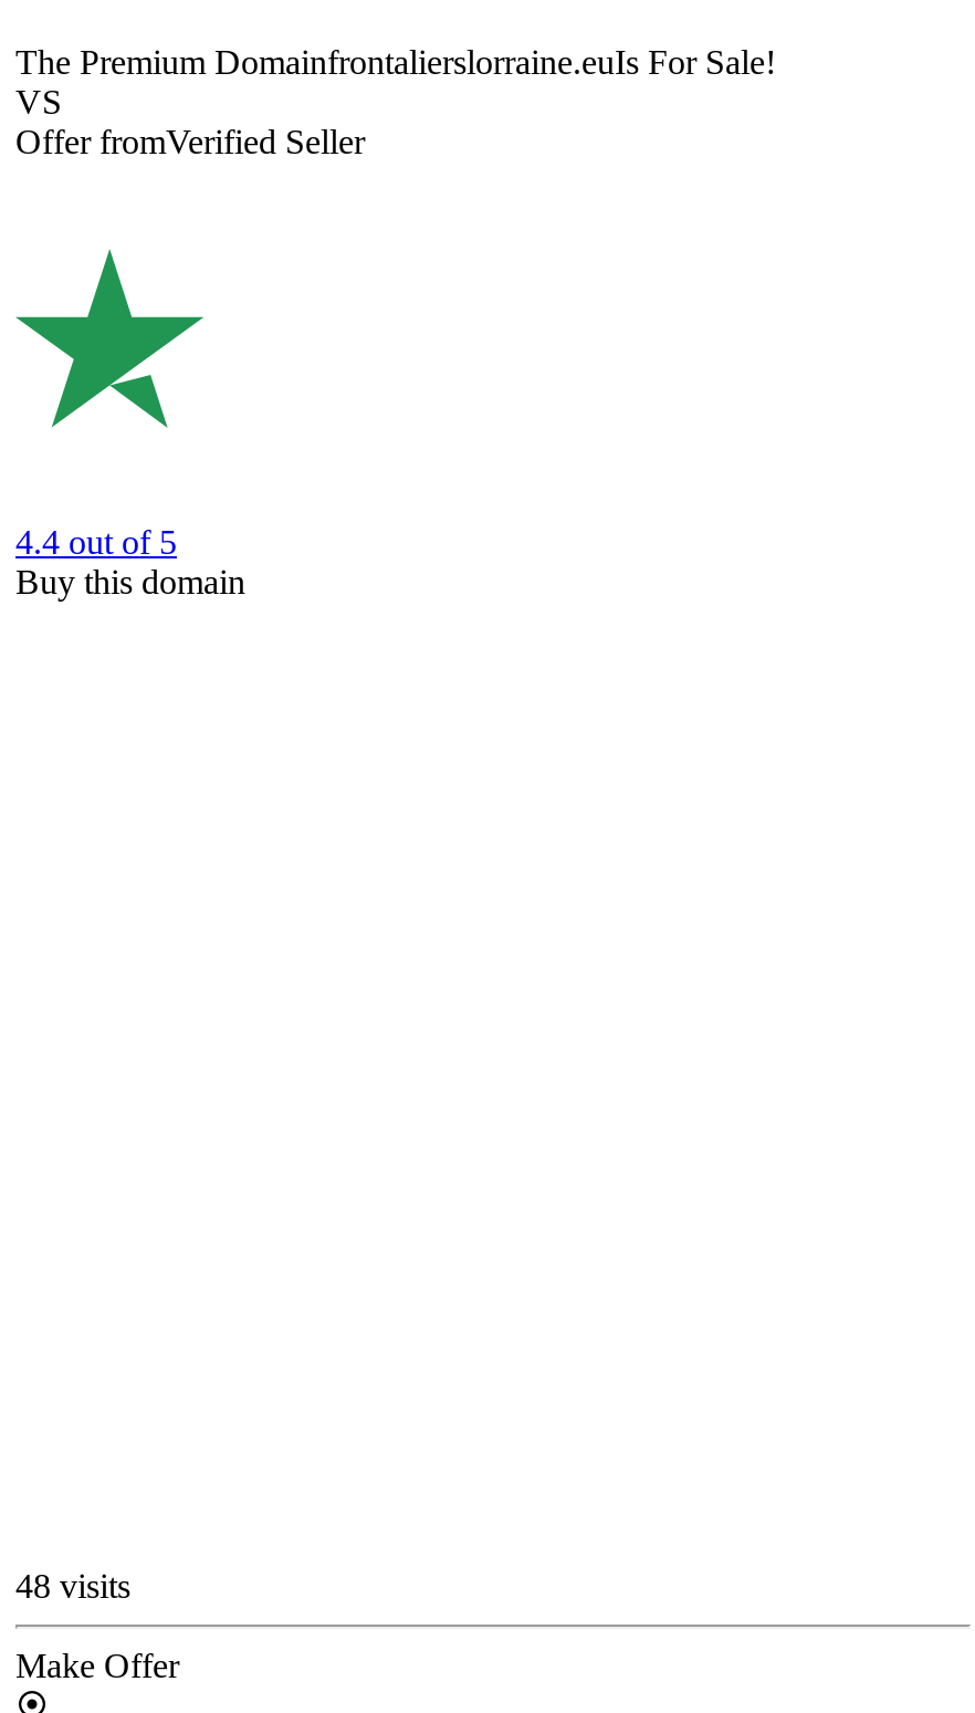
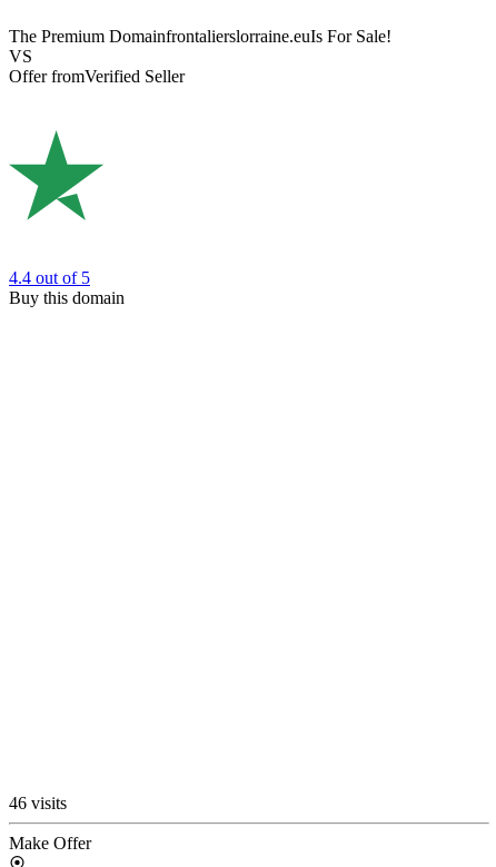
[15,1566,130,1604] 48 visits -> [9,793,67,812] 46 visits

